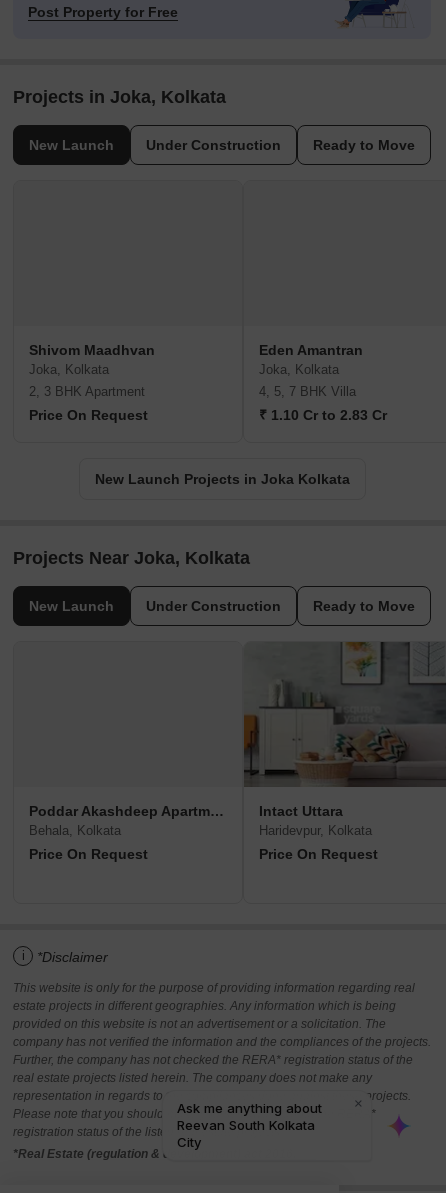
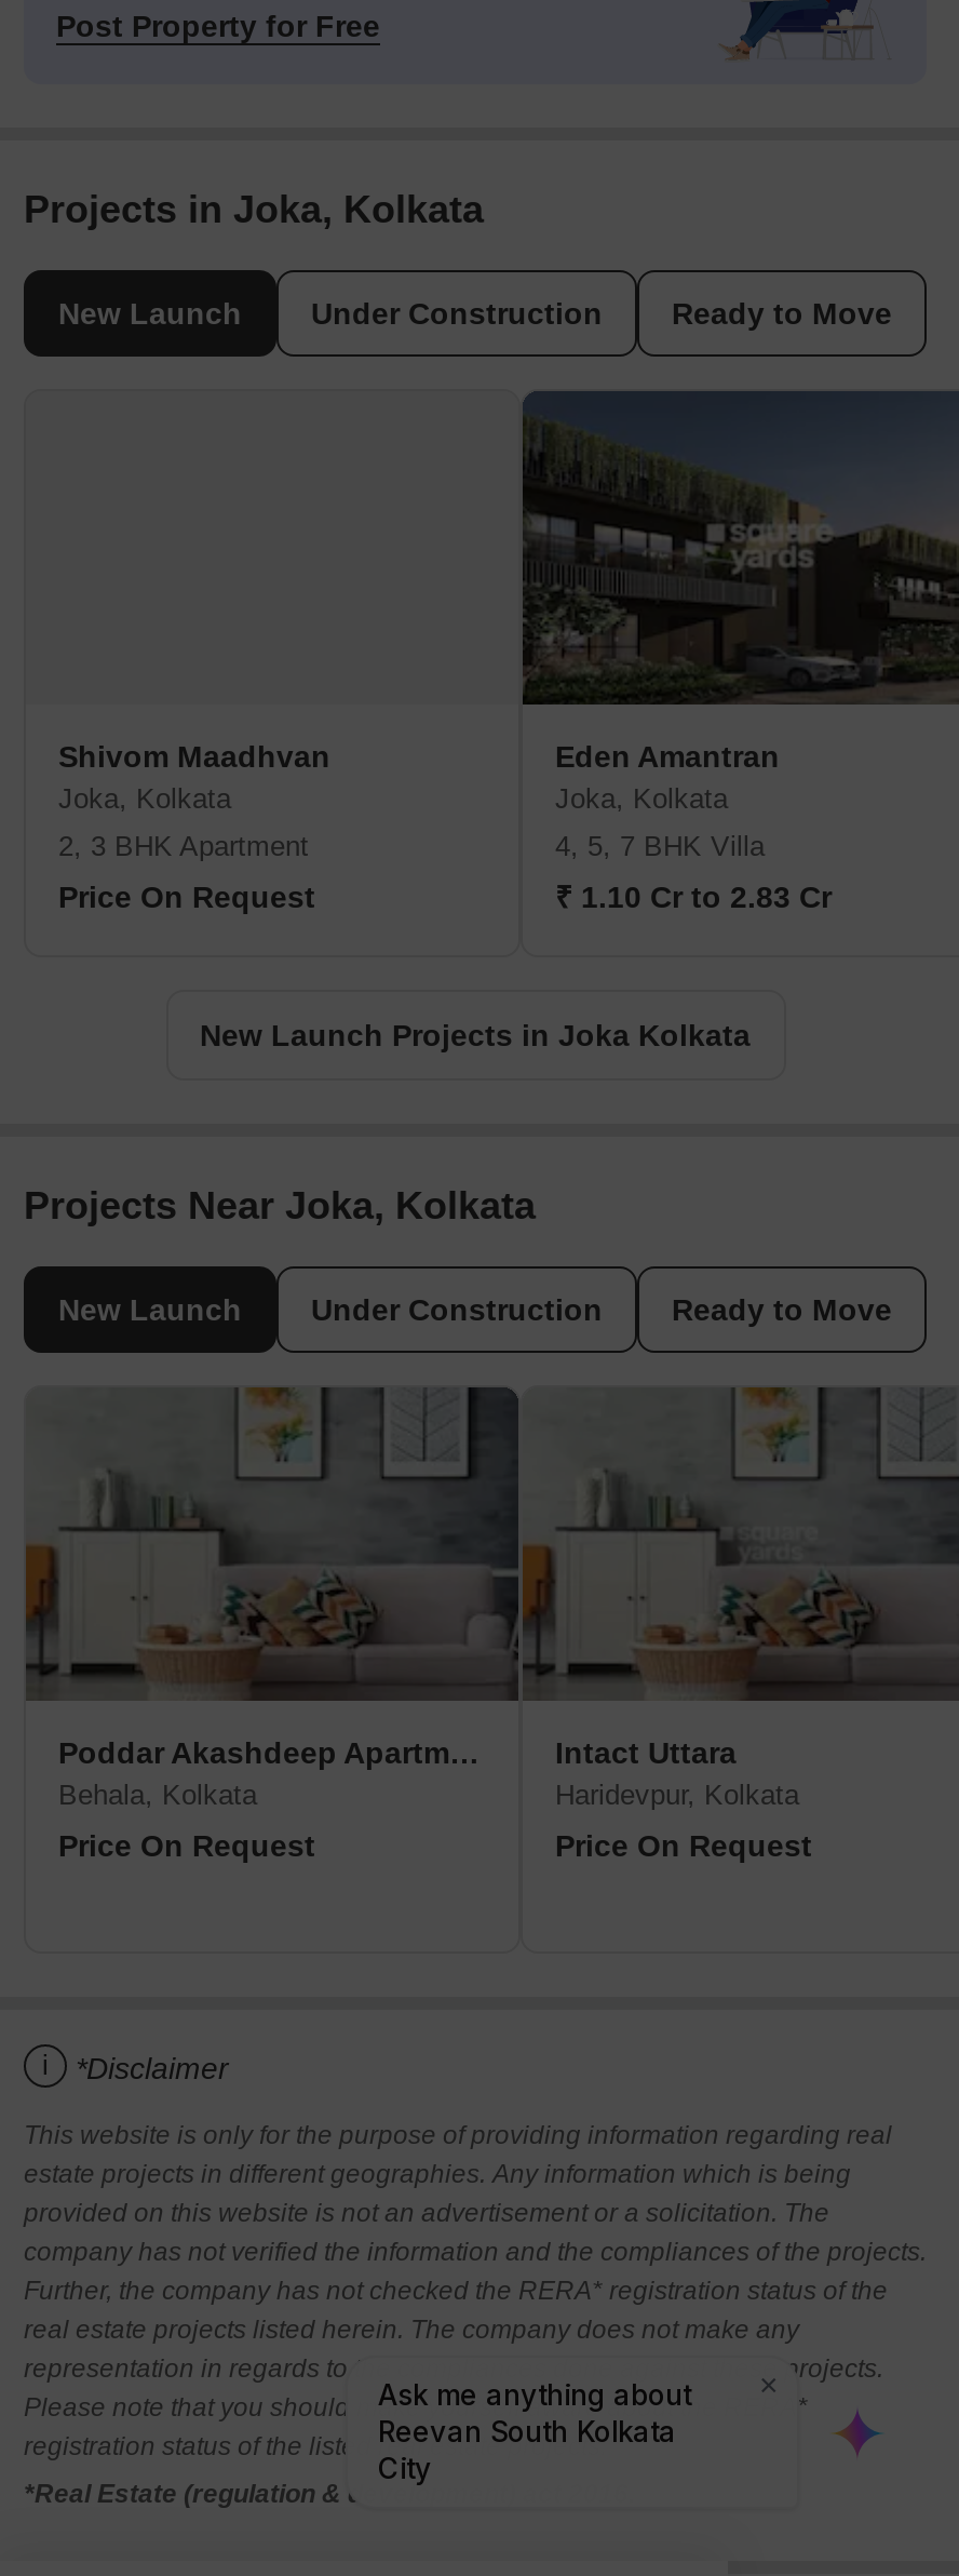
none -> [521,389,953,707] [image]
none -> [24,1385,521,1703] [image]

